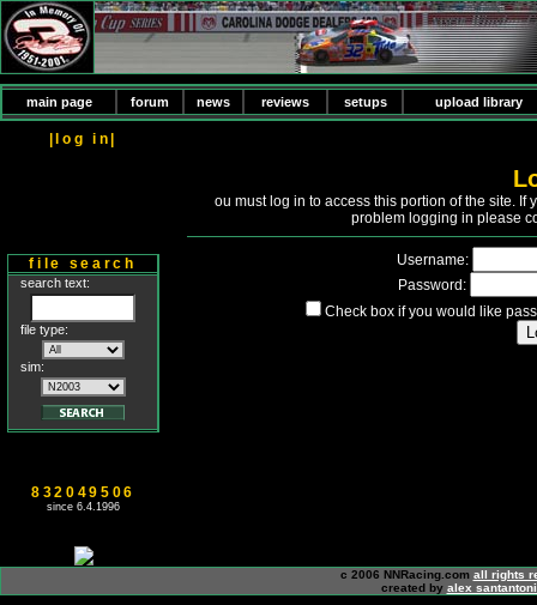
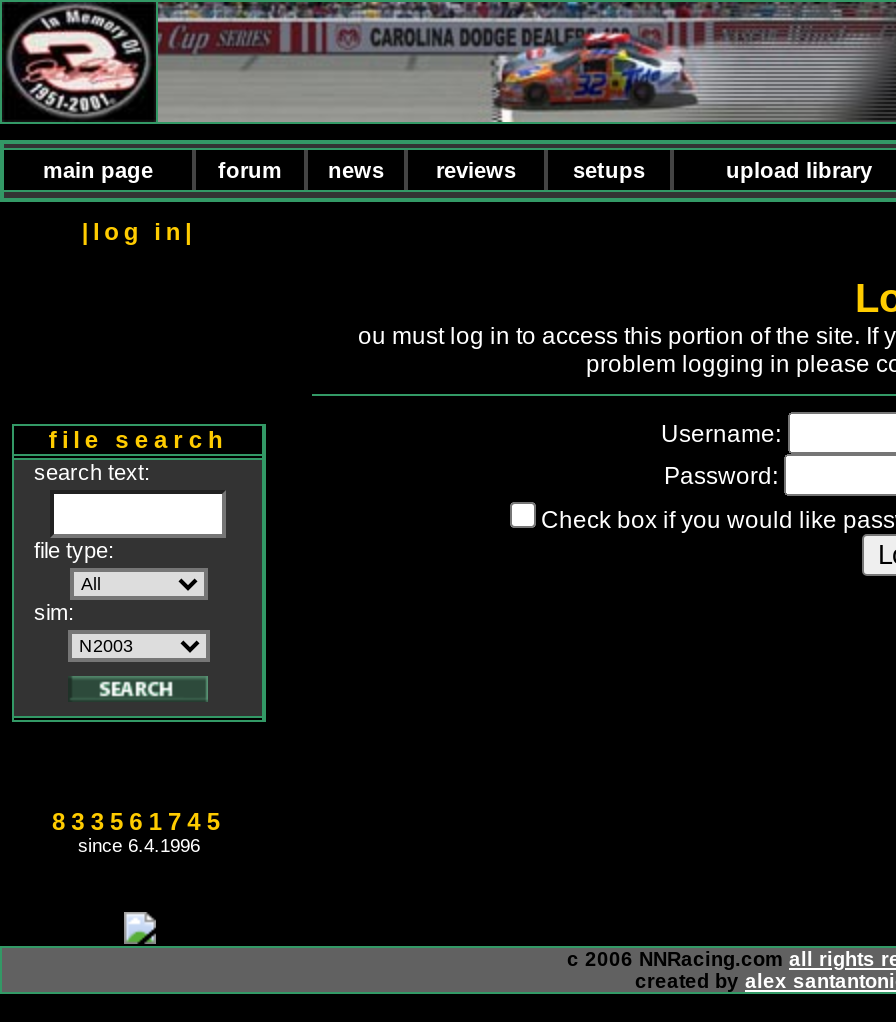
[31,484,135,501] 832049506 -> [52,808,226,836] 833561745

